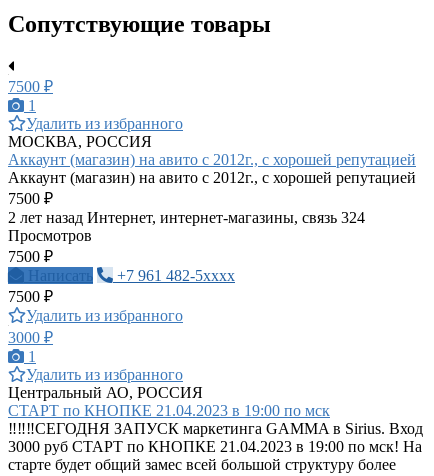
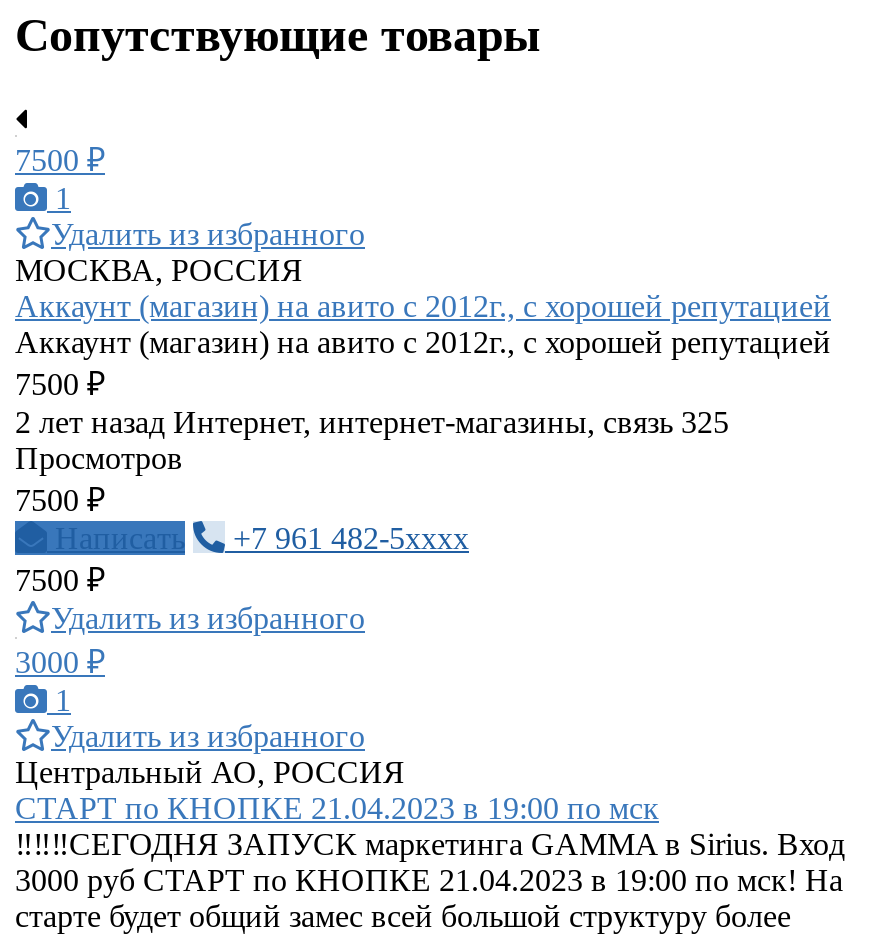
[8,209,365,226] 2 лет назад Интернет, интернет-магазины, связь 324 -> [15,405,729,439] 2 лет назад Интернет, интернет-магазины, связь 325

